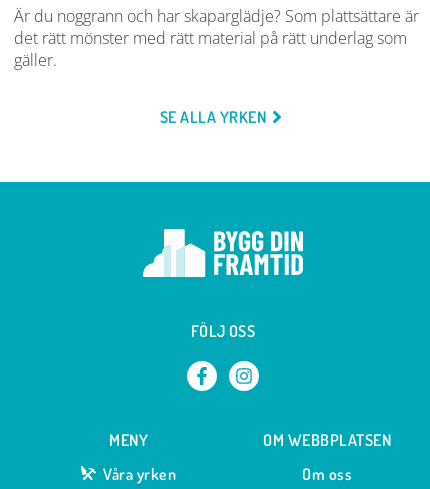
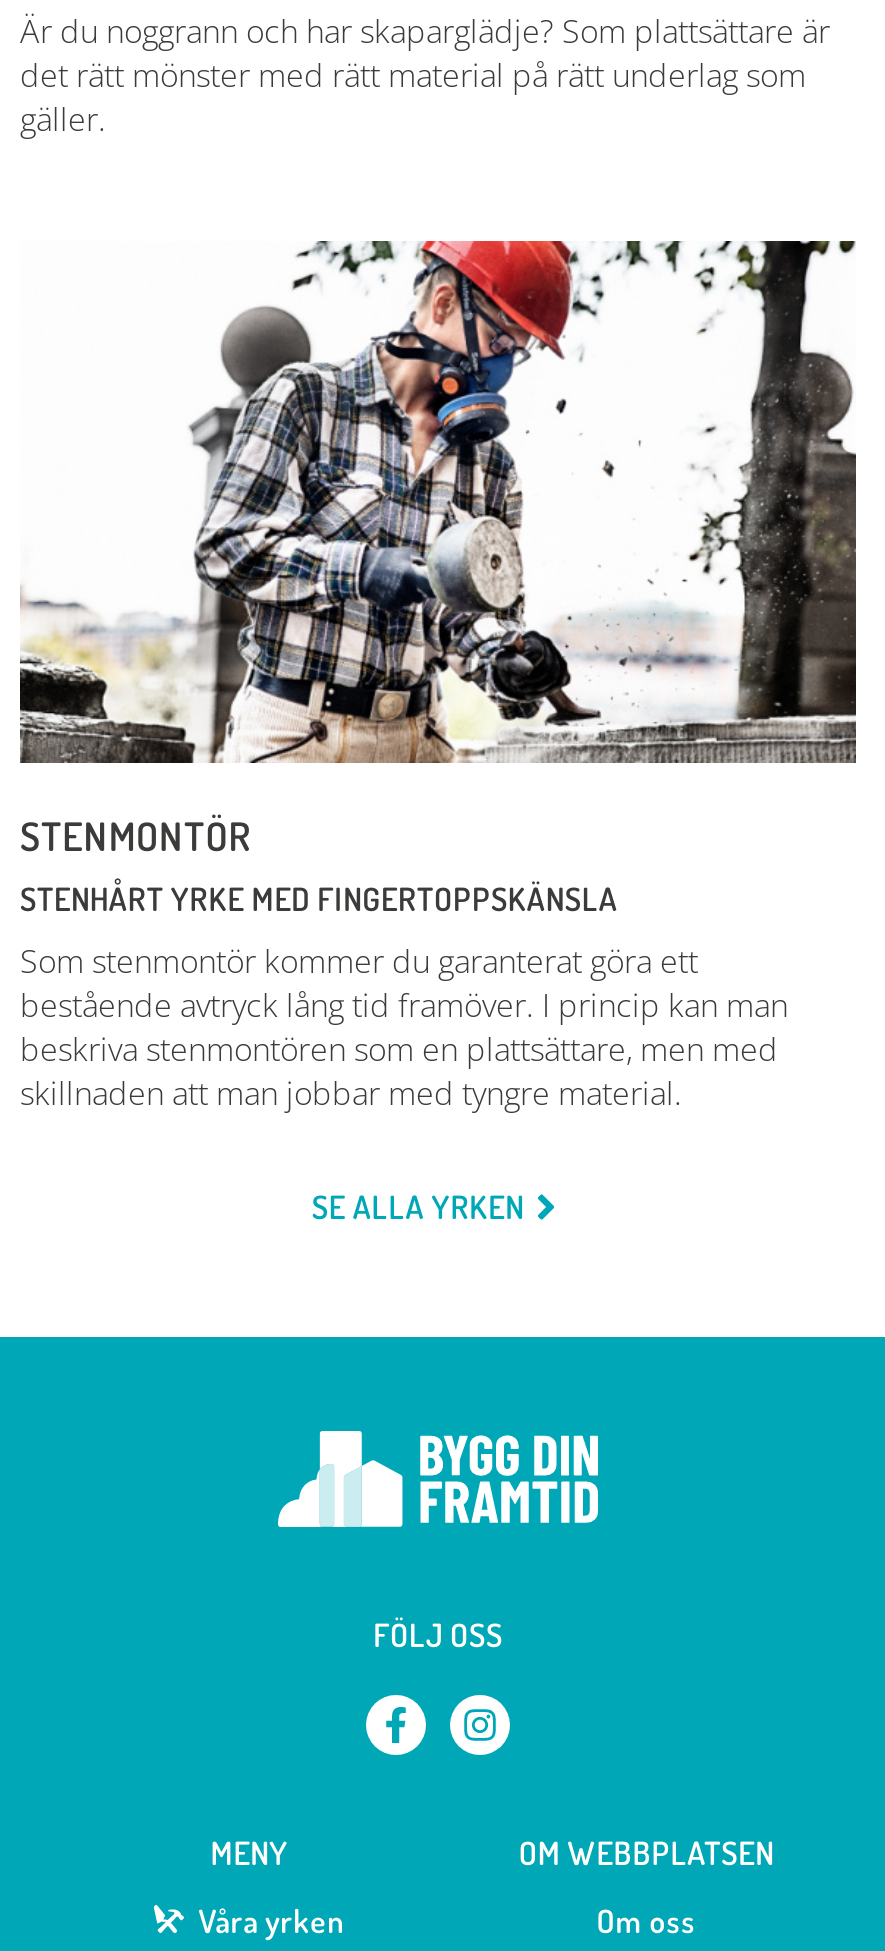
none -> [18,239,858,1115] [image] | STENMONTÖR | STENHÅRT YRKE MED FINGERTOPPSKÄNSLA | Som stenmontör kommer du garanterat göra ett | bestående avtryck lång tid framöver. I princip kan man | beskriva stenmontören som en plattsättare, men med | skillnaden att man jobbar med tyngre material.

